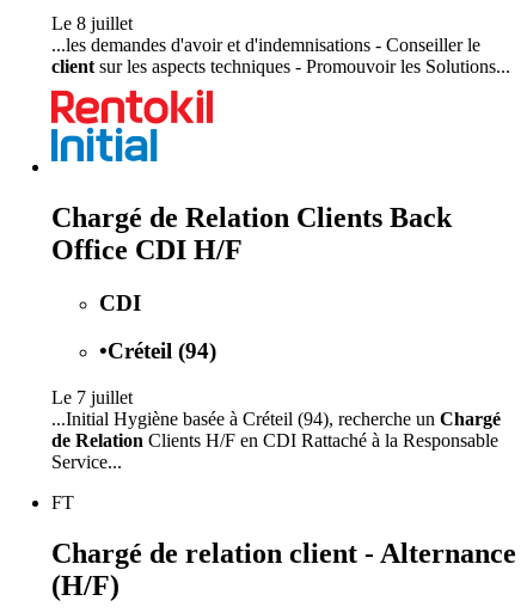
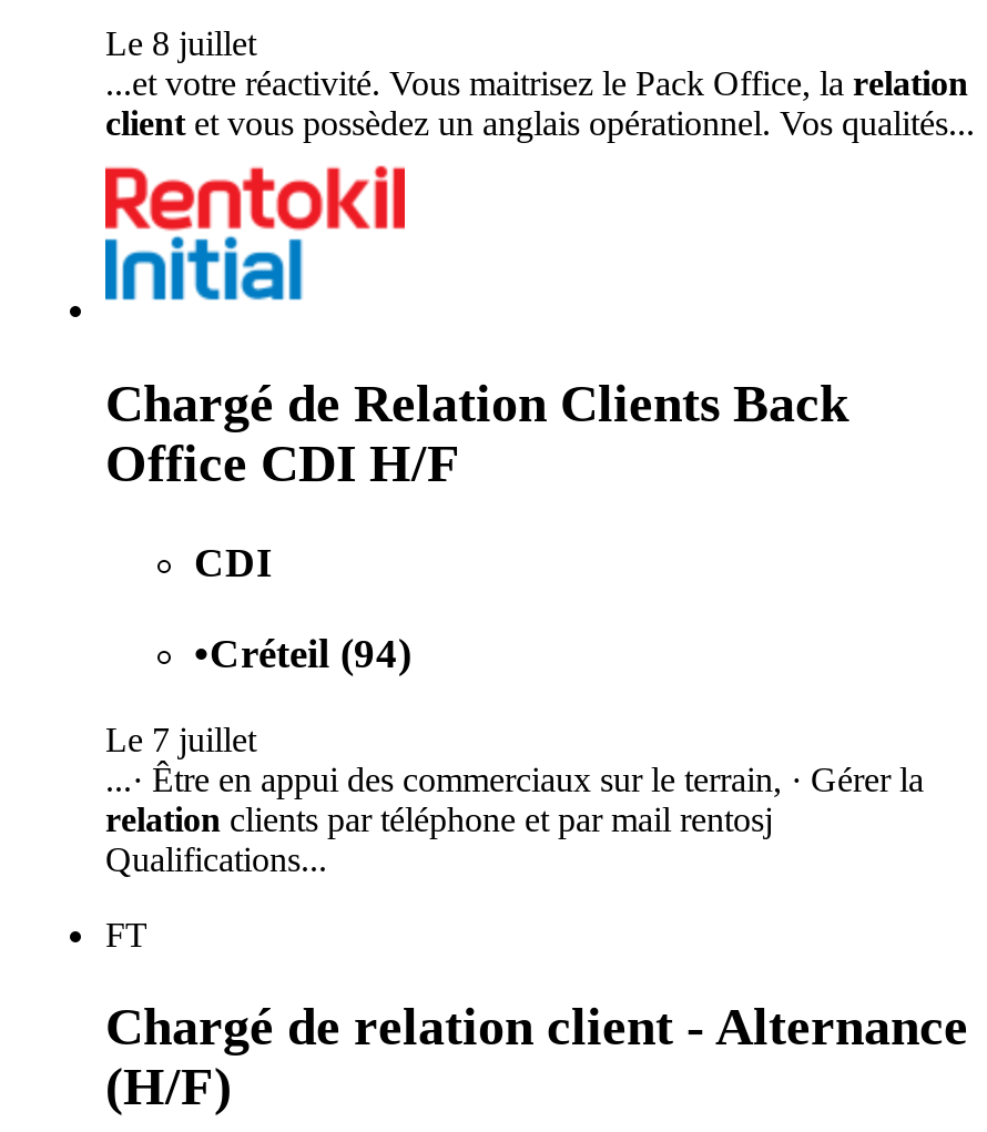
[51,34,510,76] ...les demandes d'avoir et d'indemnisations - Conseiller le | client sur les aspects techniques - Promouvoir les Solutions... -> [105,65,975,143] ...et votre réactivité. Vous maitrisez le Pack Office, la relation | client et vous possèdez un anglais opérationnel. Vos qualités...
[51,409,501,472] ...Initial Hygiène basée à Créteil (94), recherche un Chargé | de Relation Clients H/F en CDI Rattaché à la Responsable | Service... -> [105,759,924,877] ...· Être en appui des commerciaux sur le terrain, · Gérer la | relation clients par téléphone et par mail rentosj | Qualifications...

